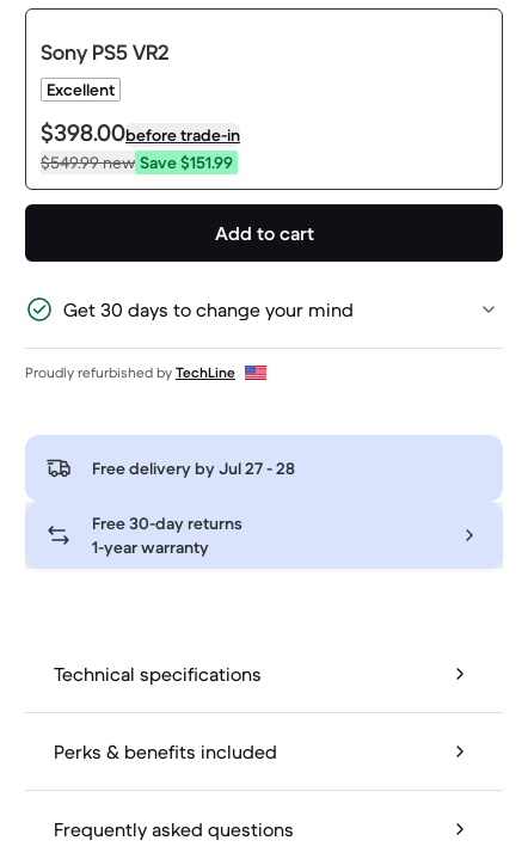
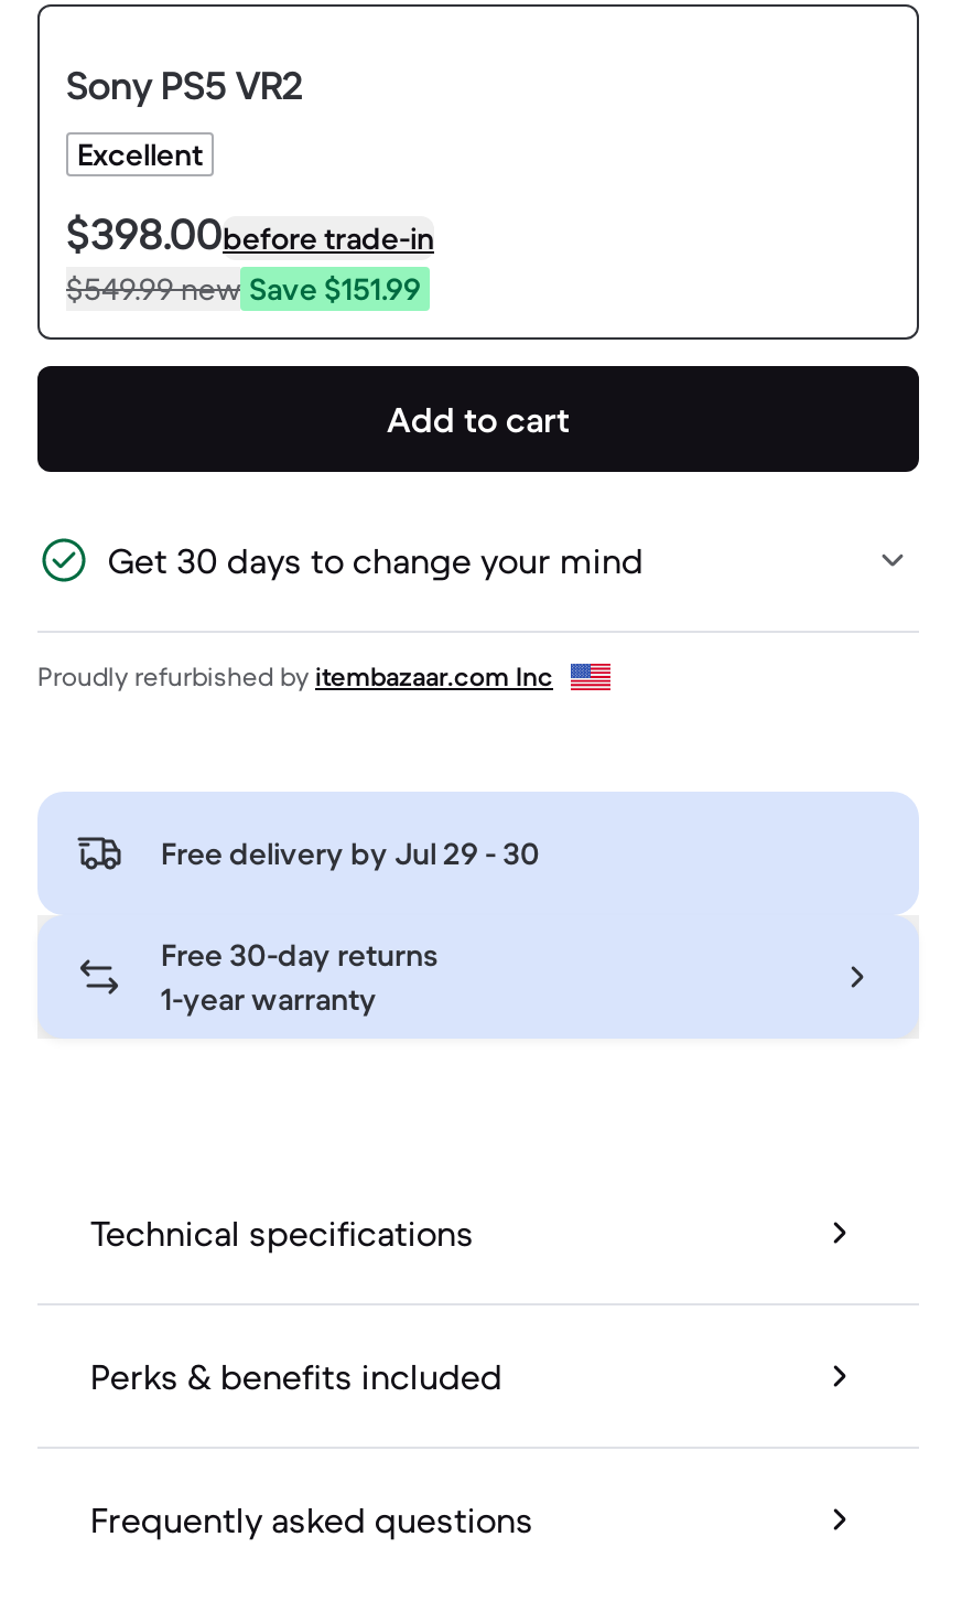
[25,364,235,382] Proudly refurbished by TechLine -> [37,660,553,693] Proudly refurbished by itembazaar.com Inc
[92,458,295,480] Free delivery by Jul 27 - 28 -> [161,834,540,874] Free delivery by Jul 29 - 30

